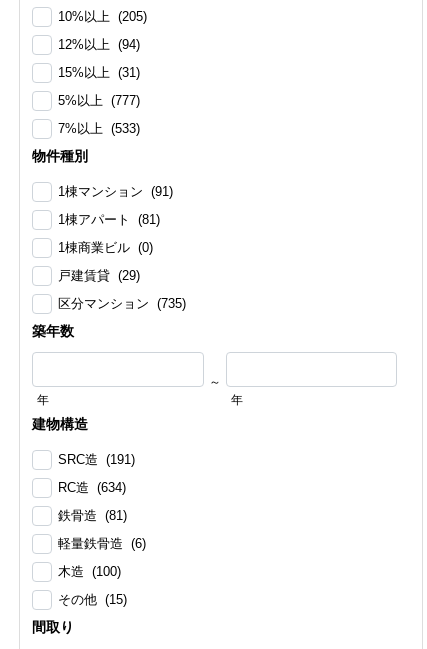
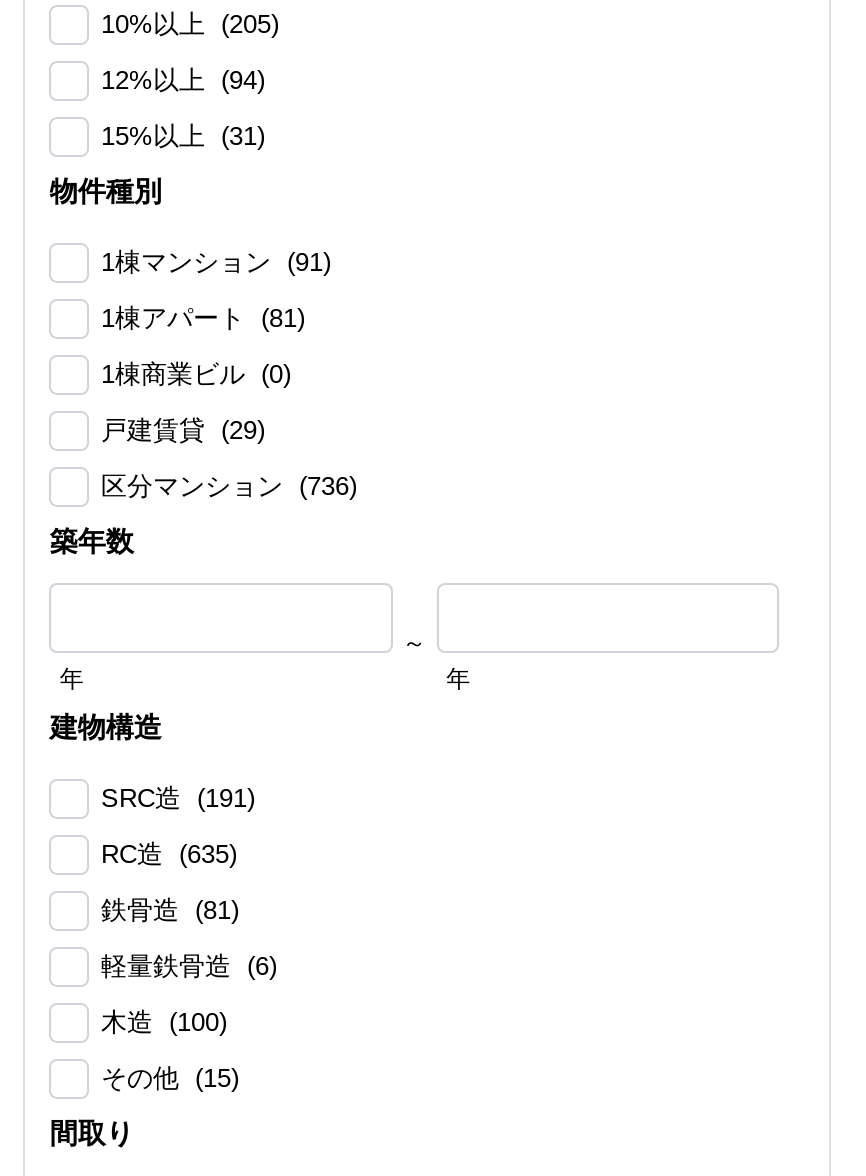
[58,93,140,136] 5%以上 (777) | 7%以上 (533) -> none
[58,296,186,311] 区分マンション (735) -> [101,472,357,502] 区分マンション (736)
[58,480,126,495] RC造 (634) -> [101,840,237,870] RC造 (635)

